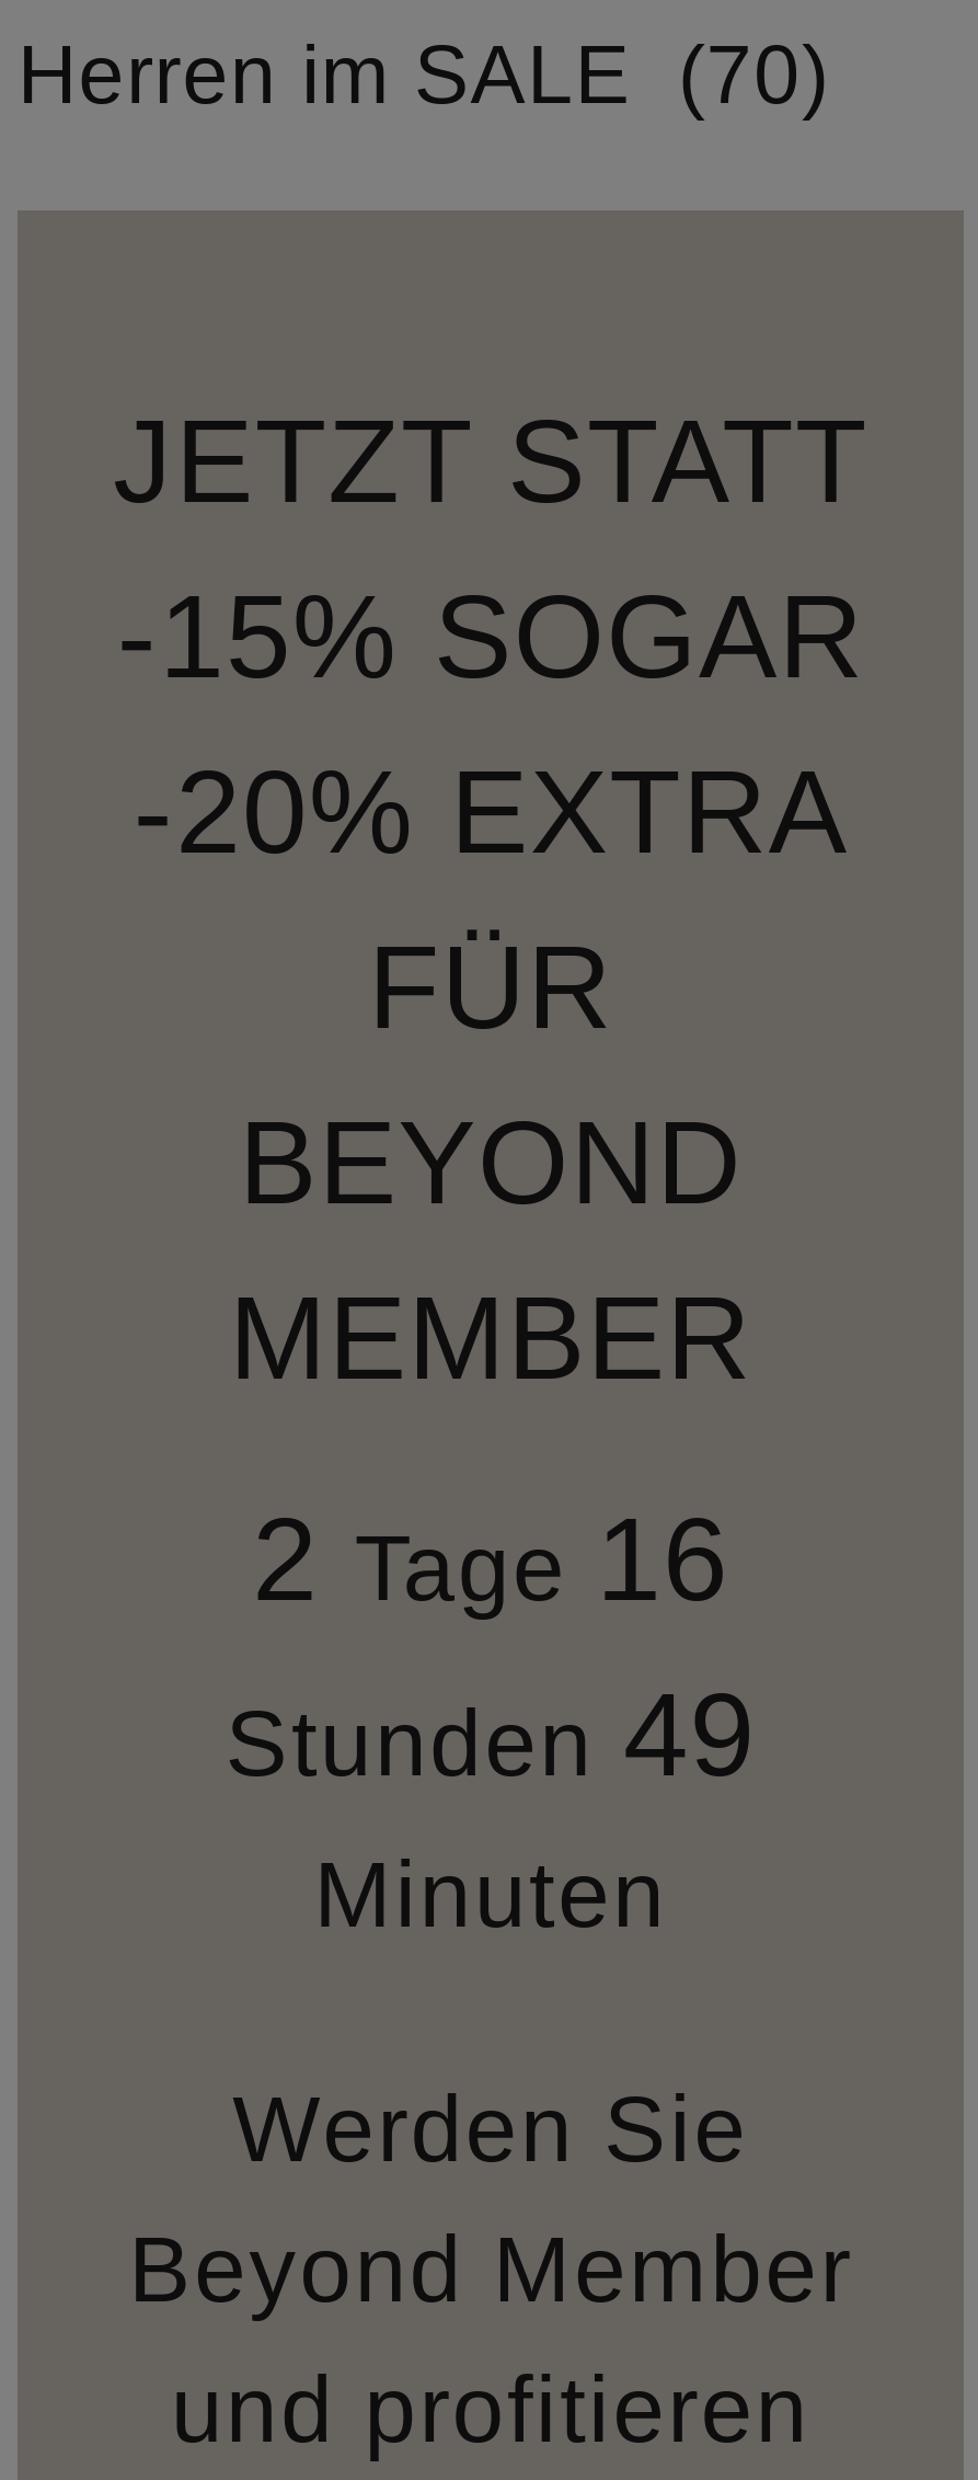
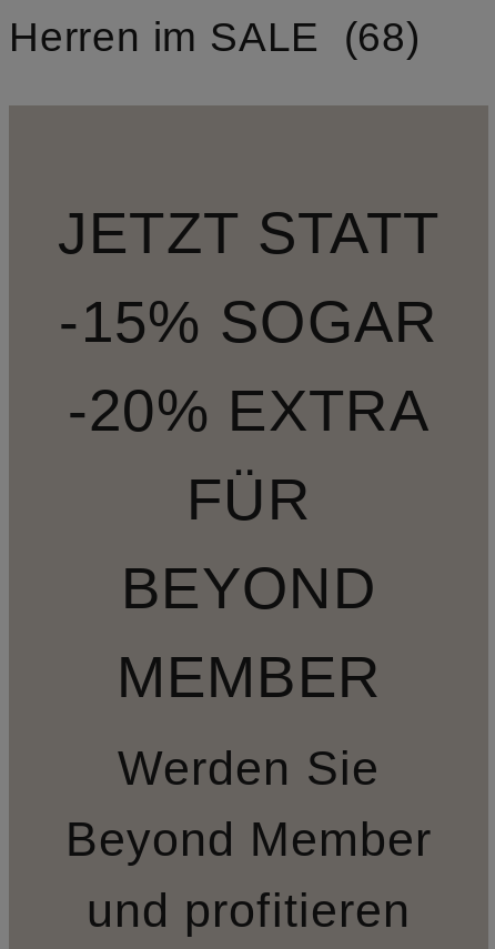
[18,28,802,121] Herren im SALE 70 -> [9,13,406,60] Herren im SALE 68
[225,1495,756,1946] 2 Tage 16 | Stunden 49 | Minuten -> none

